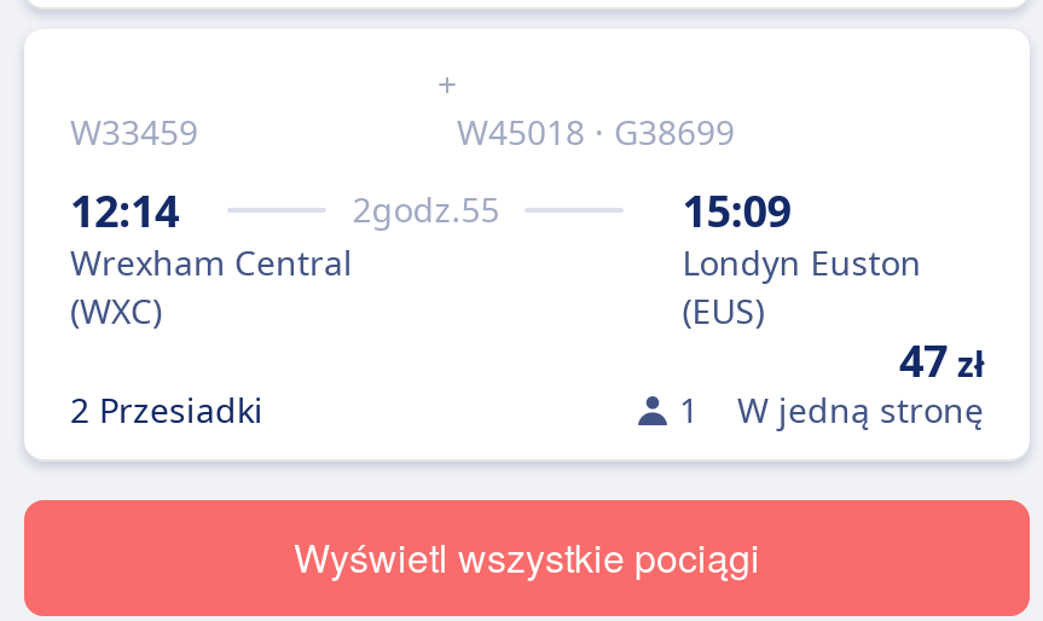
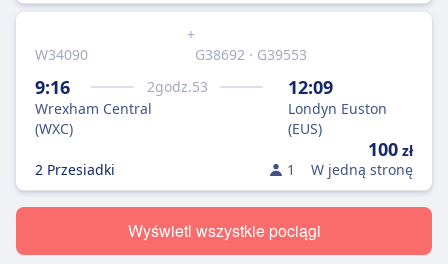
[70,109,198,155] W33459 -> [35,45,88,64] W34090
[457,109,735,155] W45018 · G38699 -> [195,45,307,64] G38692 · G39553
[70,181,500,239] 12:14 | 2godz.55 -> [35,75,208,99] 9:16 | 2godz.53
[682,181,791,239] 15:09 -> [288,75,333,99] 12:09
[899,331,984,389] 47 zł -> [368,137,413,161] 100 zł

